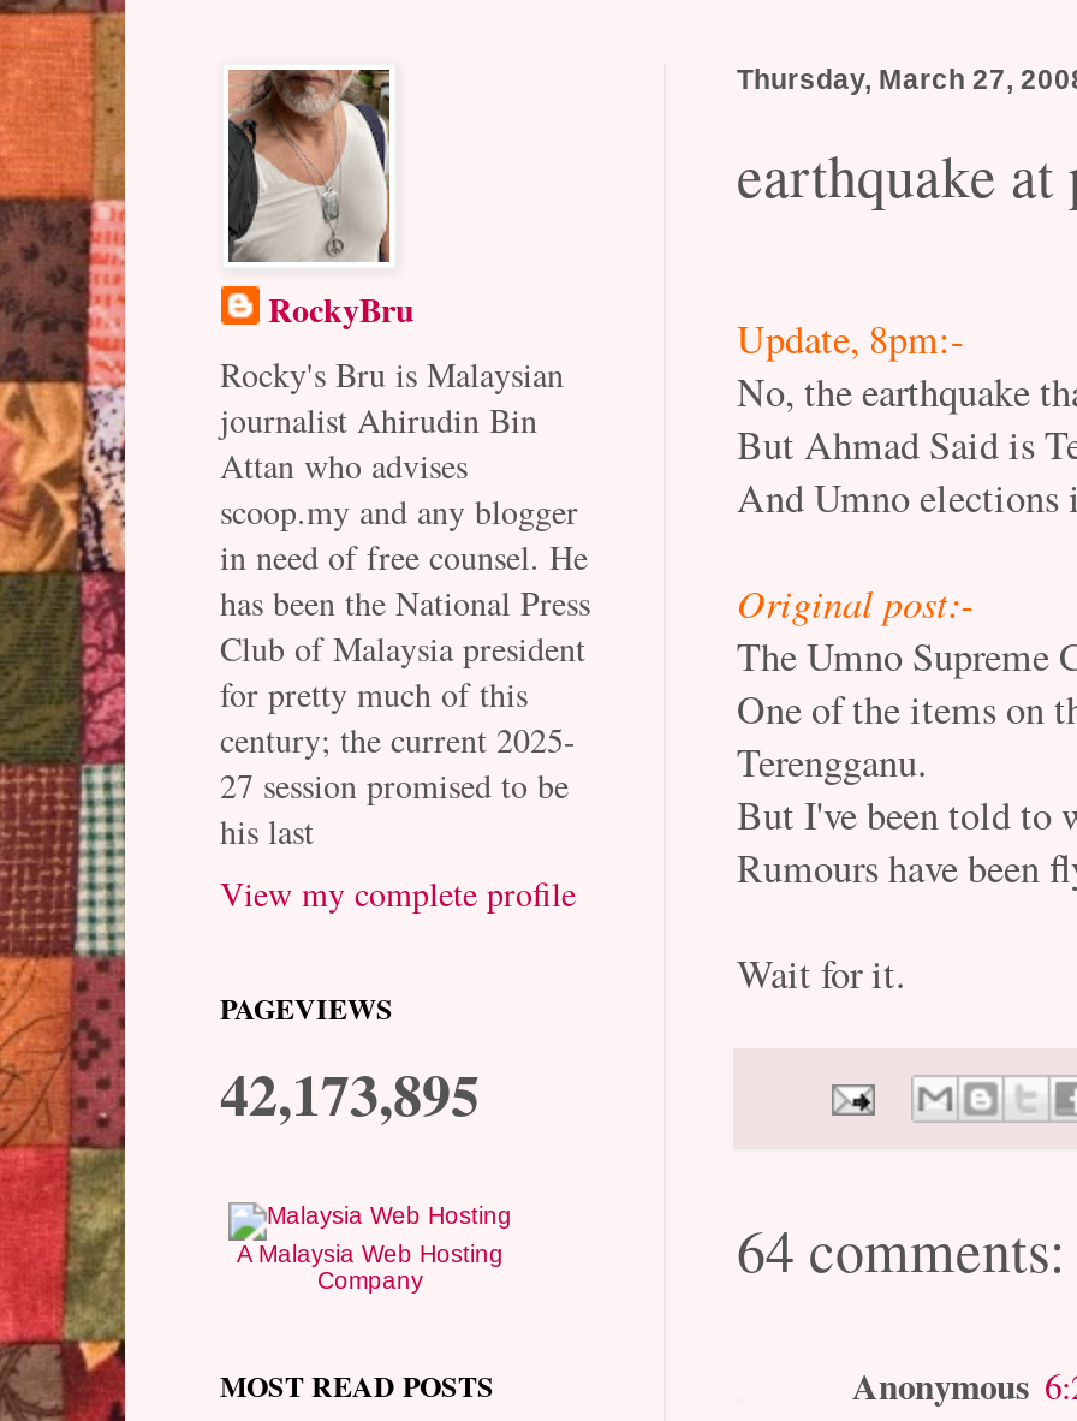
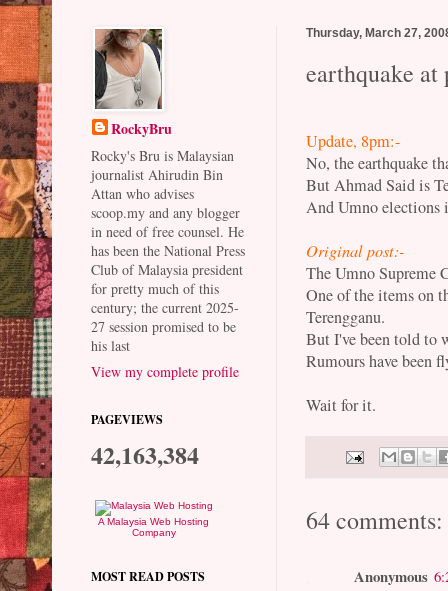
[220,1051,480,1135] 42,173,895 -> [91,437,199,472] 42,163,384

